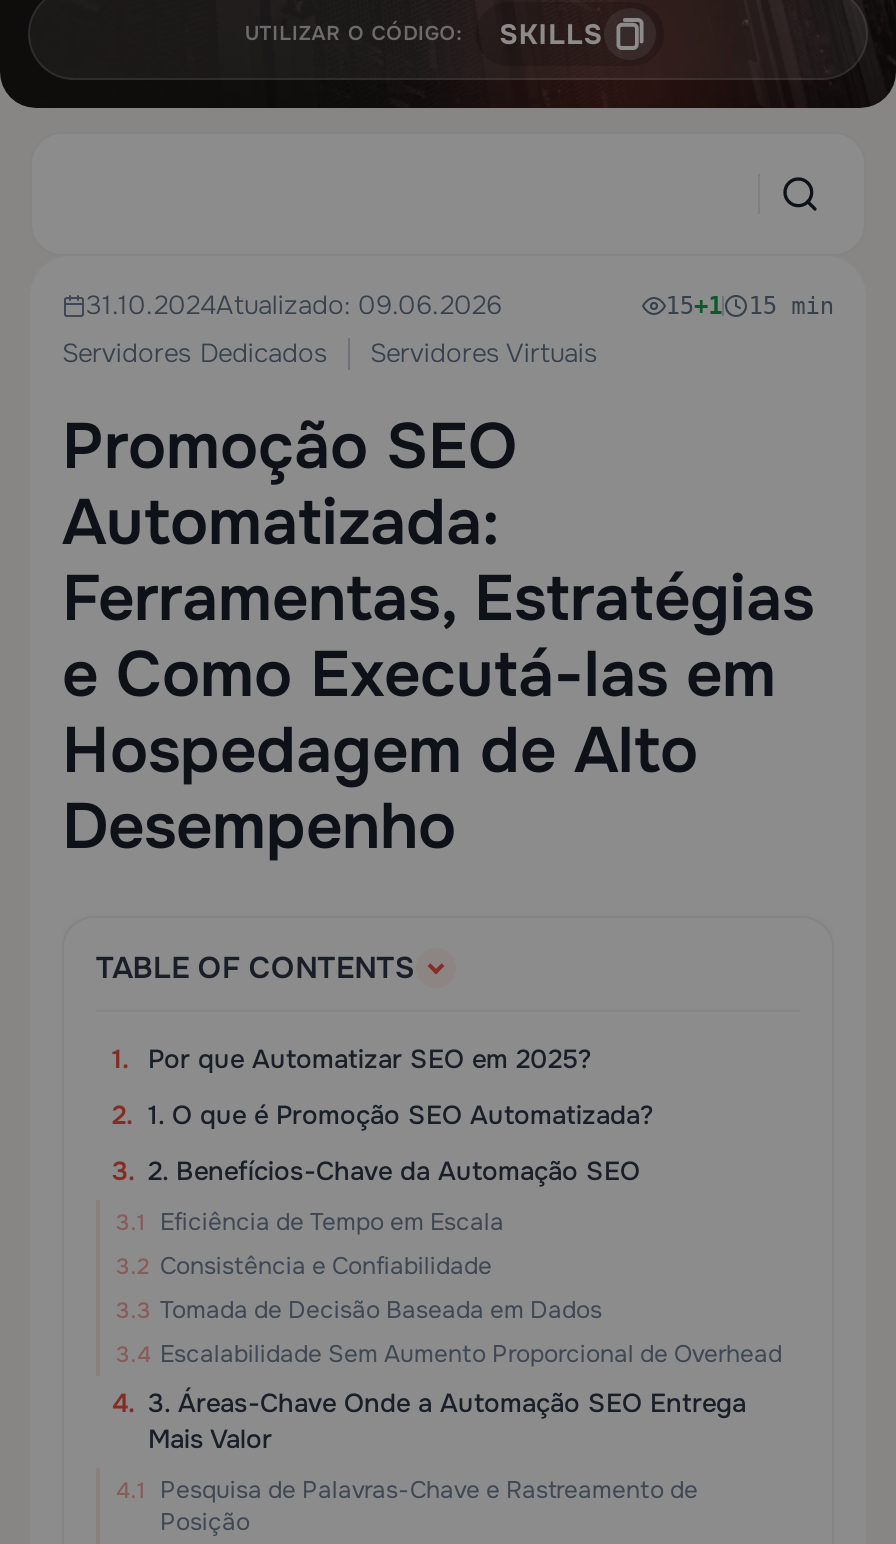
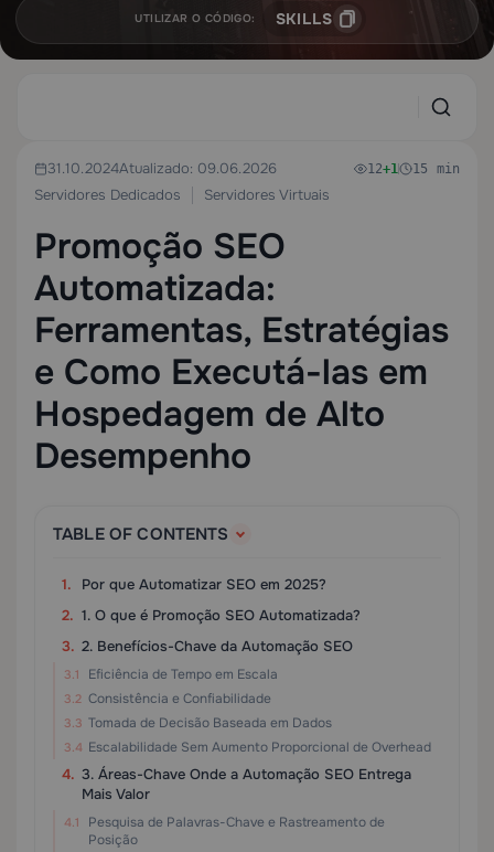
[666,291,834,319] 15+1 15 min -> [367,161,460,176] 12+1 15 min

